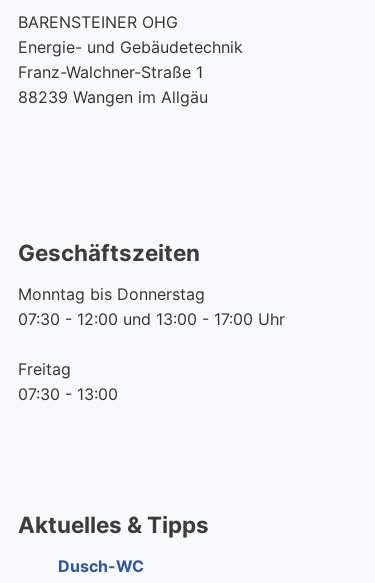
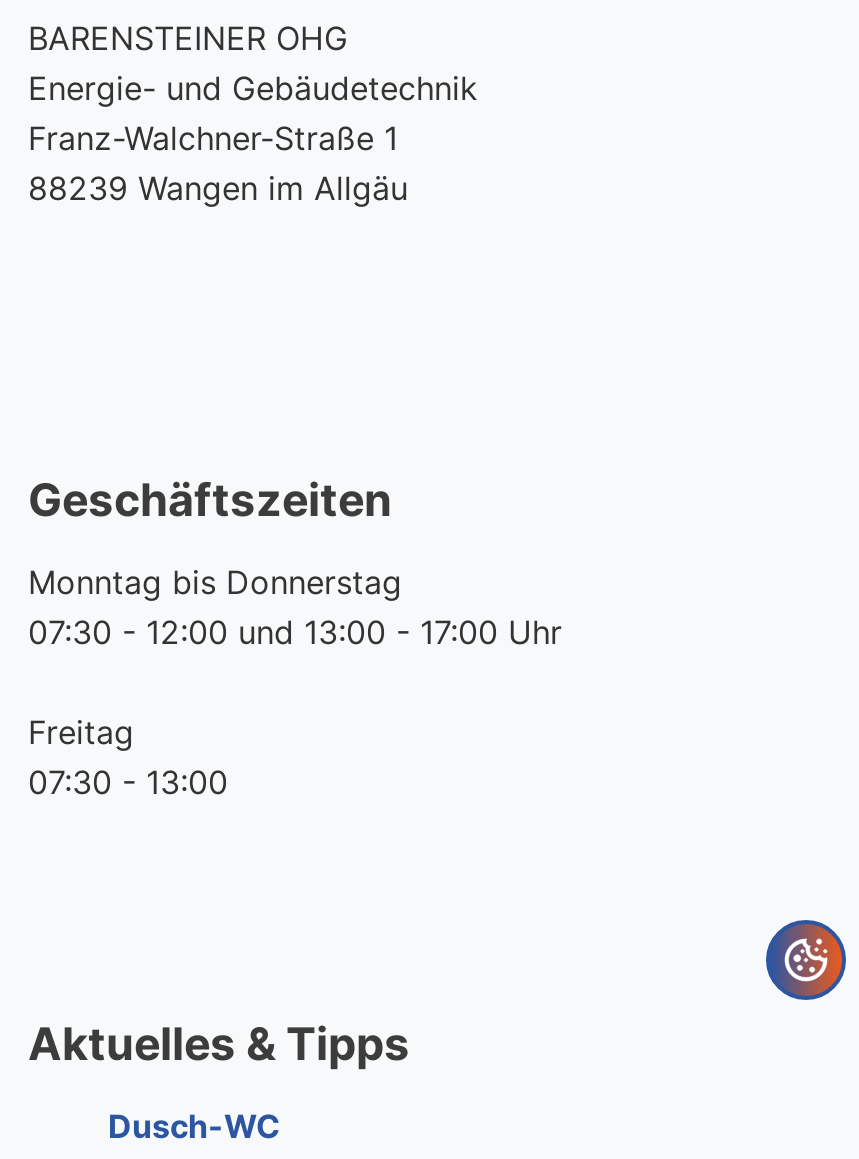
none -> [764,918,848,1002] [image]

